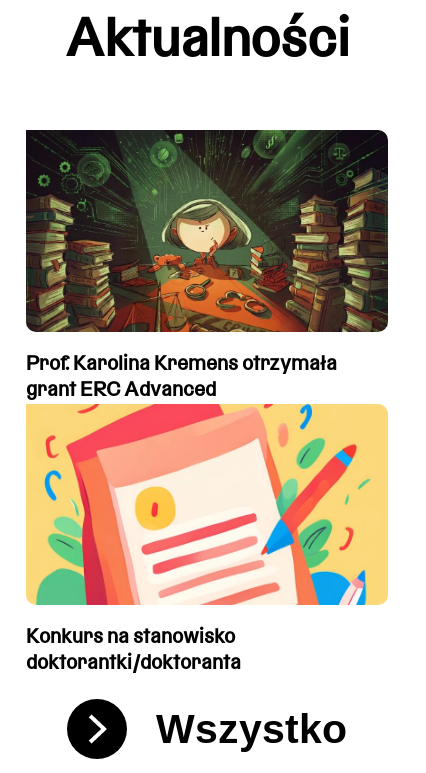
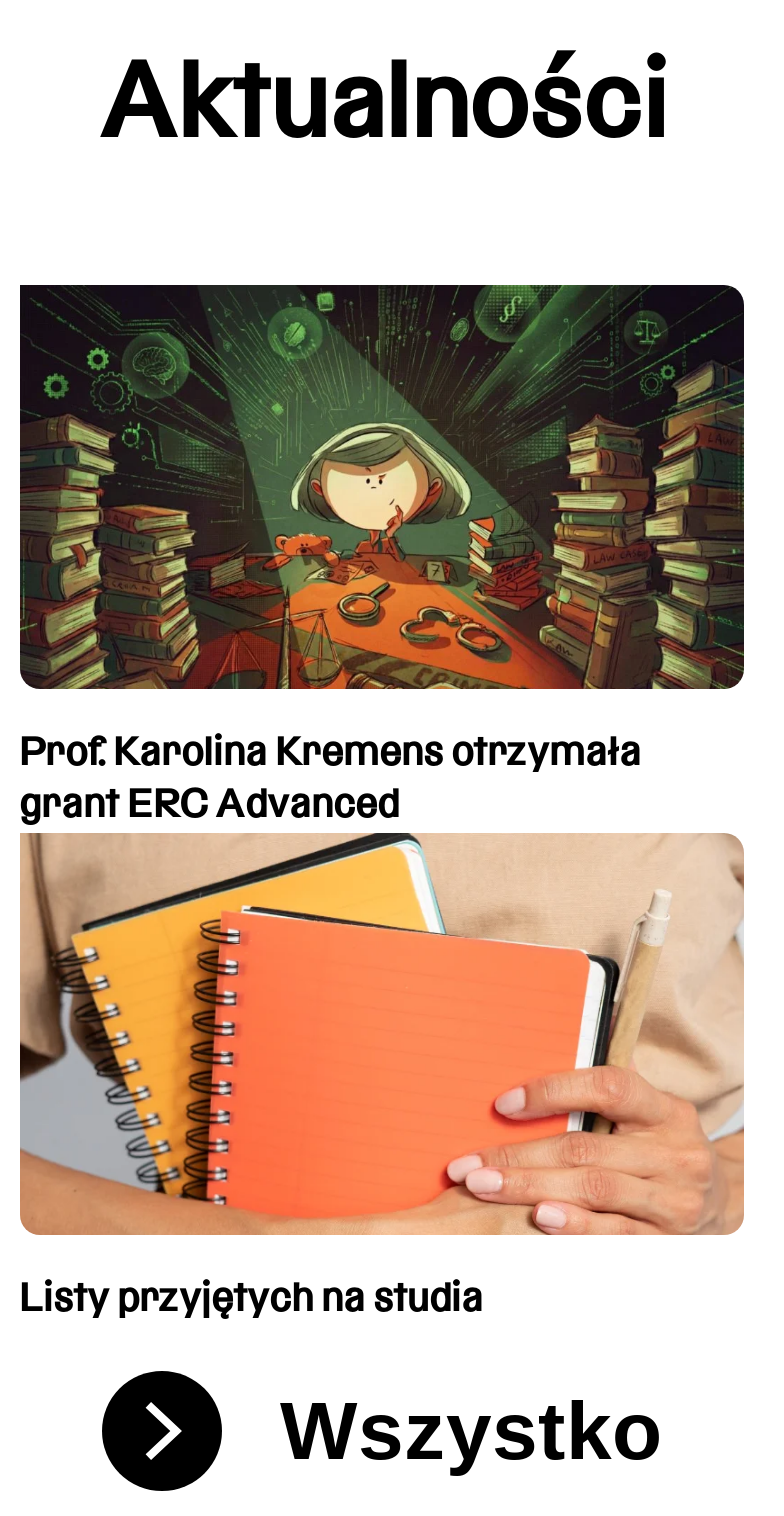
[25,403,388,672] [image] | Konkurs na stanowisko | doktorantki/doktoranta -> [18,831,746,1318] [image] | Listy przyjętych na studia

